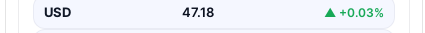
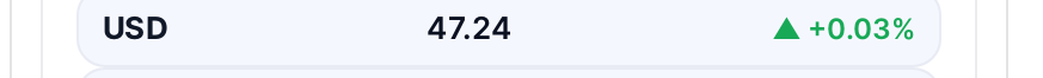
[181,4,213,20] 47.18 -> [427,9,513,47] 47.24

